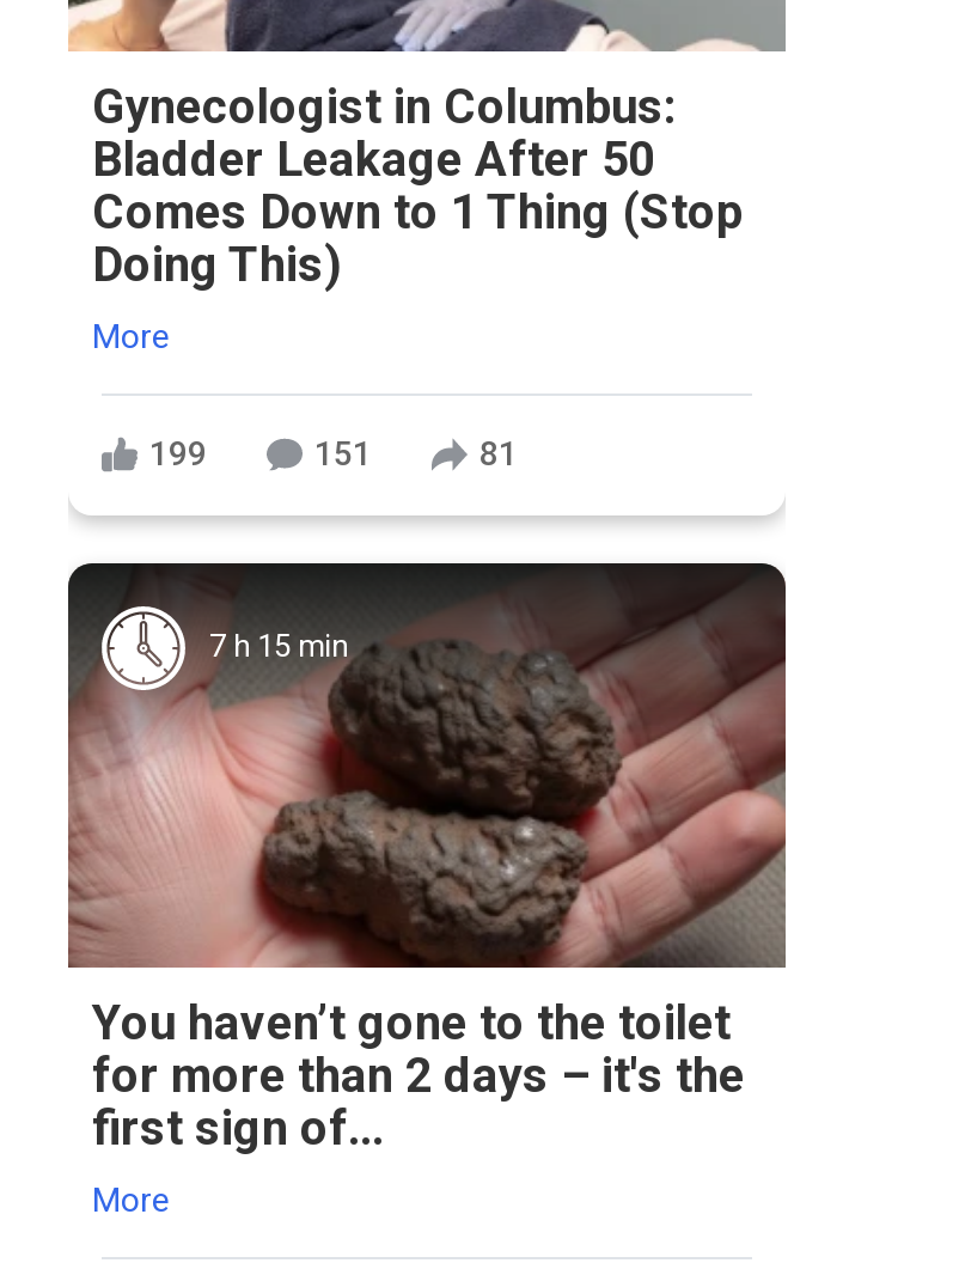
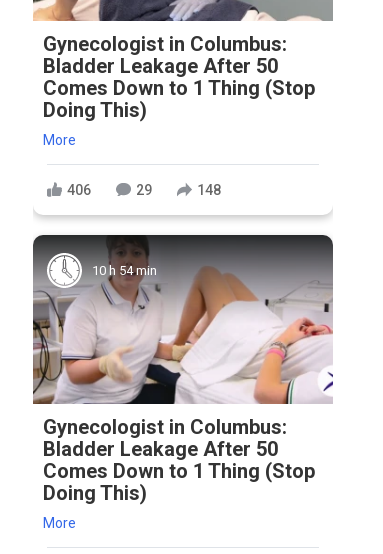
[149,435,518,473] 199 | 151 | 81 -> [67,182,221,198] 406 | 29 | 148
[68,562,788,969] [image] | 7 h 15 min -> [33,234,333,405] [image] | 10 h 54 min
[92,993,745,1155] You haven’t gone to the toilet | for more than 2 days – it's the | first sign of... -> [43,415,315,505] Gynecologist in Columbus: | Bladder Leakage After 50 | Comes Down to 1 Thing (Stop | Doing This)

